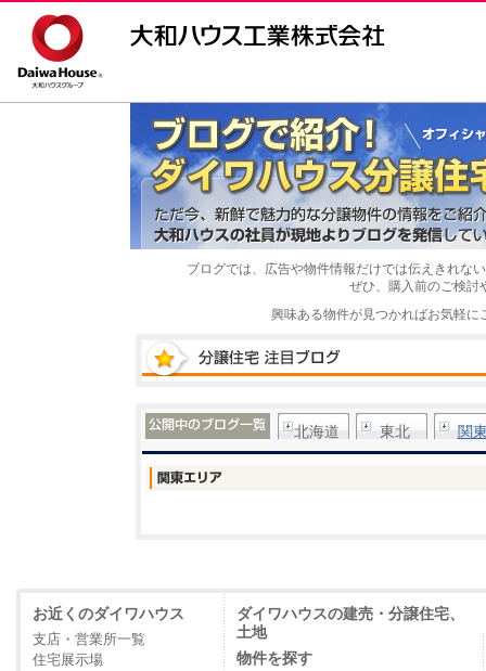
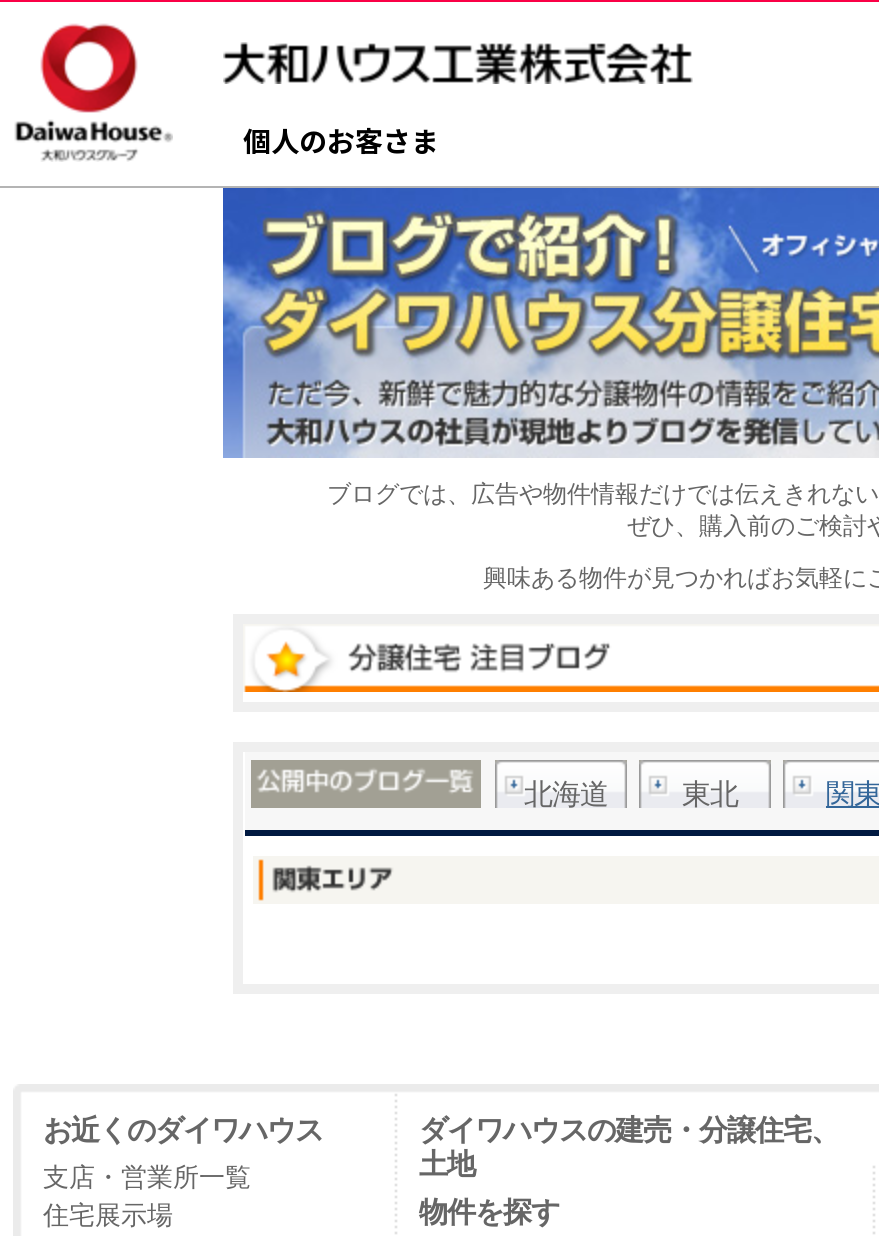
none -> [243,120,439,160] 個人のお客さま

